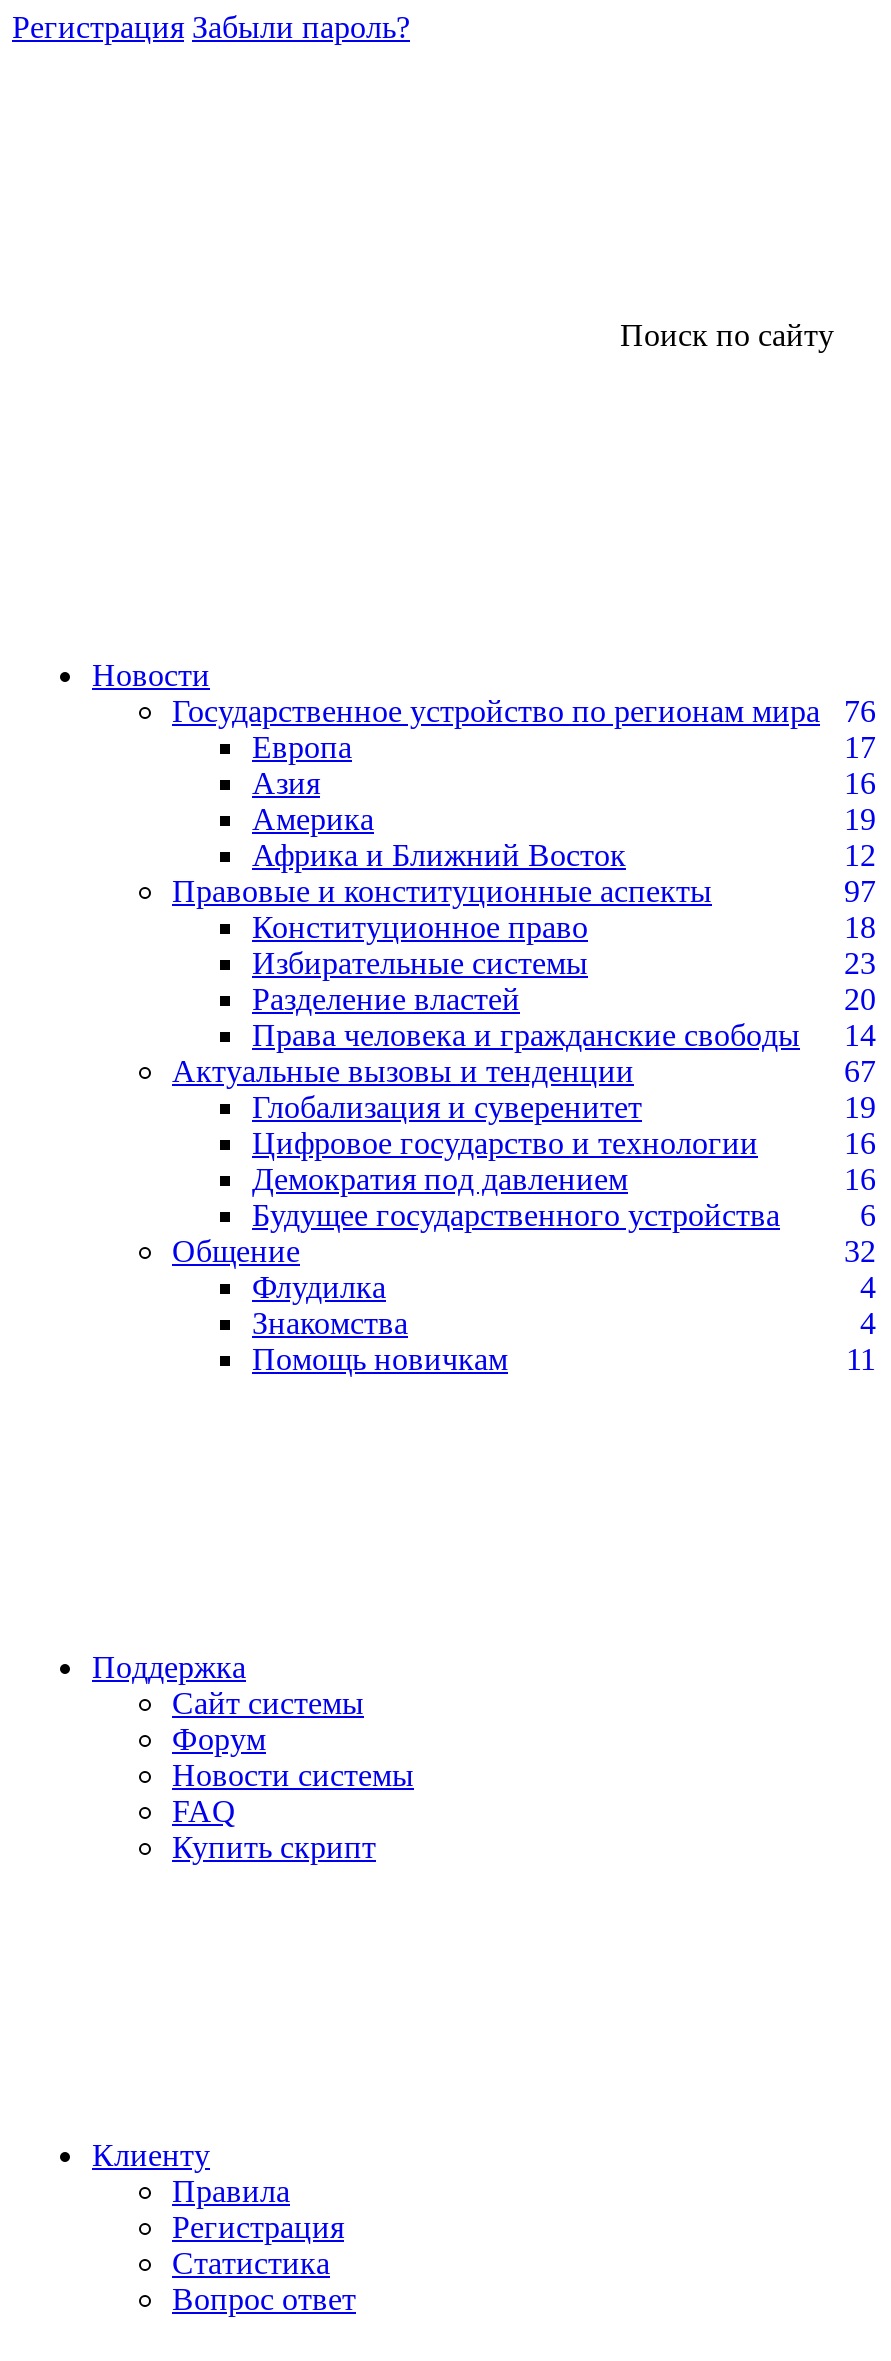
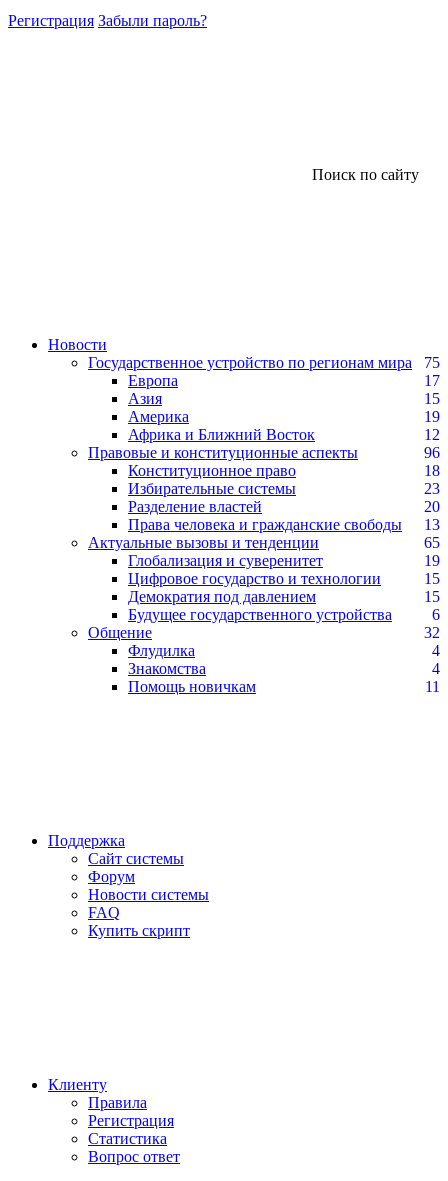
[172,694,876,728] Государственное устройство по регионам мира 76 -> [88,354,440,371] Государственное устройство по регионам мира 75
[844,766,876,800] 16 -> [424,390,440,407] 15
[844,874,876,908] 97 -> [424,444,440,461] 96
[252,1018,876,1052] Права человека и гражданские свободы 14 -> [128,516,440,533] Права человека и гражданские свободы 13
[844,1054,876,1088] 67 -> [424,534,440,551] 65
[844,1126,876,1160] 16 -> [424,570,440,587] 15
[844,1162,876,1196] 16 -> [424,588,440,605] 15

